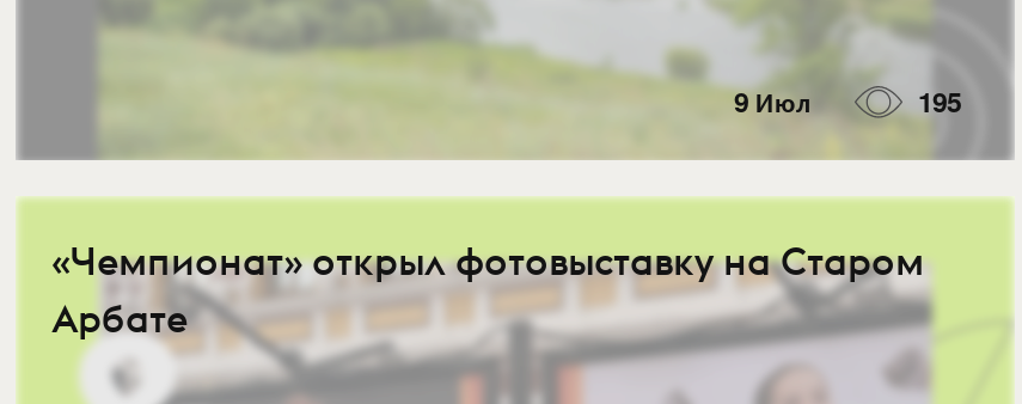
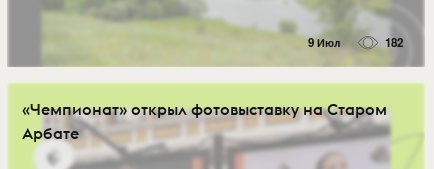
[911,82,961,122] 195 -> [381,34,402,51] 182

